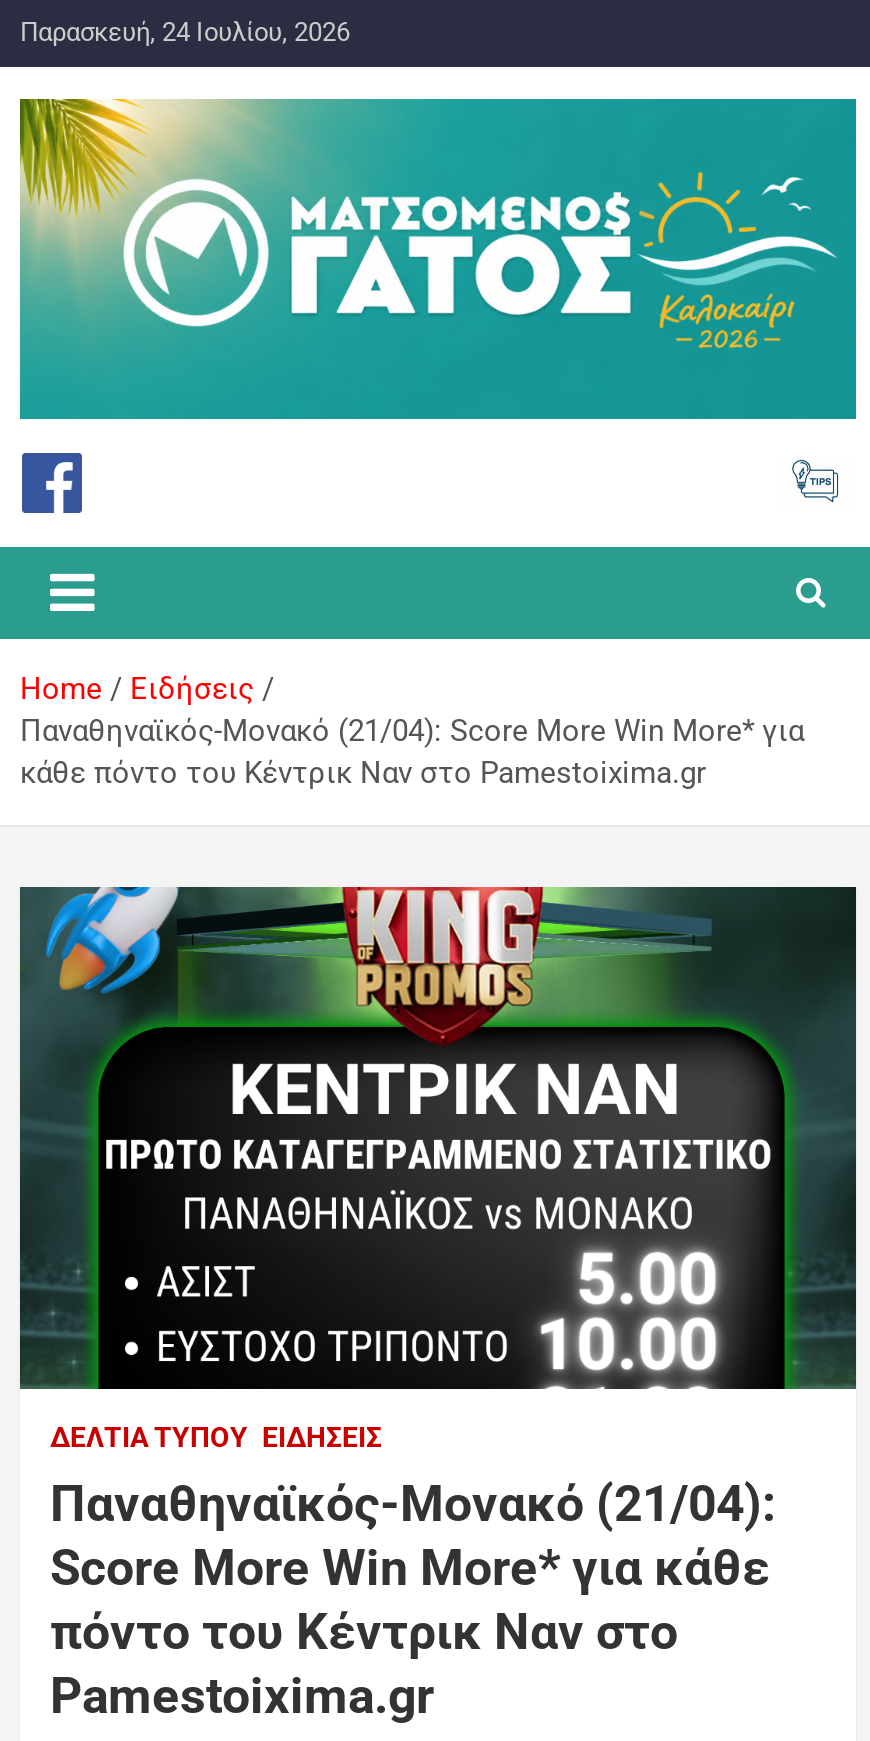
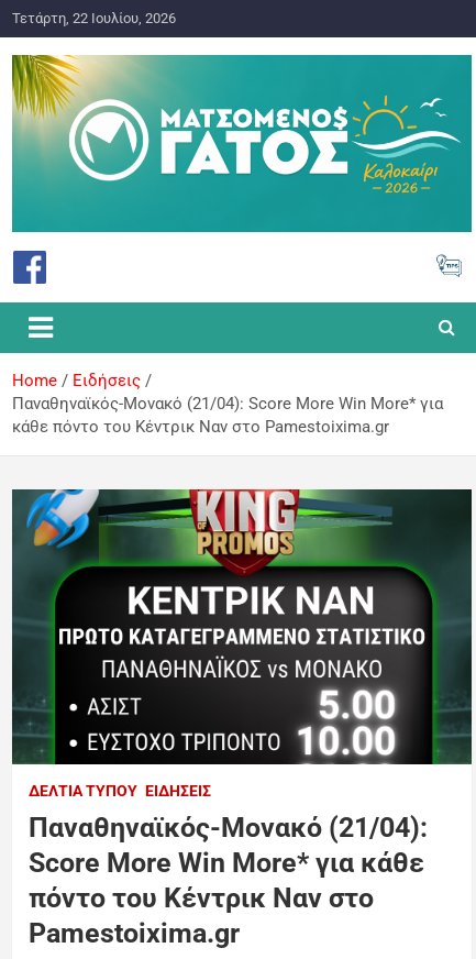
[20,17,350,47] Παρασκευή, 24 Ιουλίου, 2026 -> [12,10,176,26] Τετάρτη, 22 Ιουλίου, 2026

